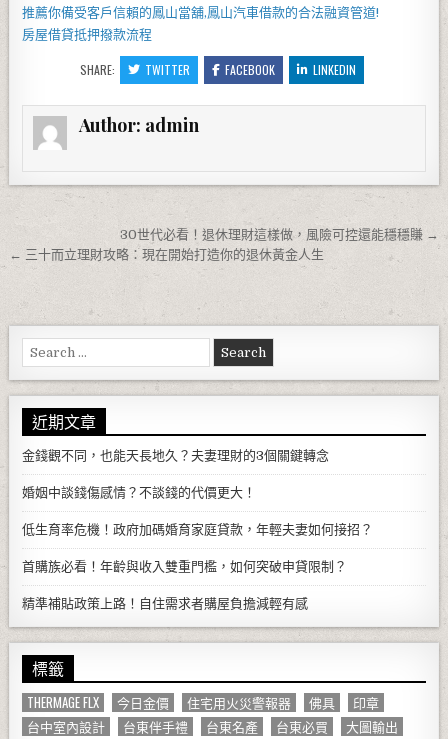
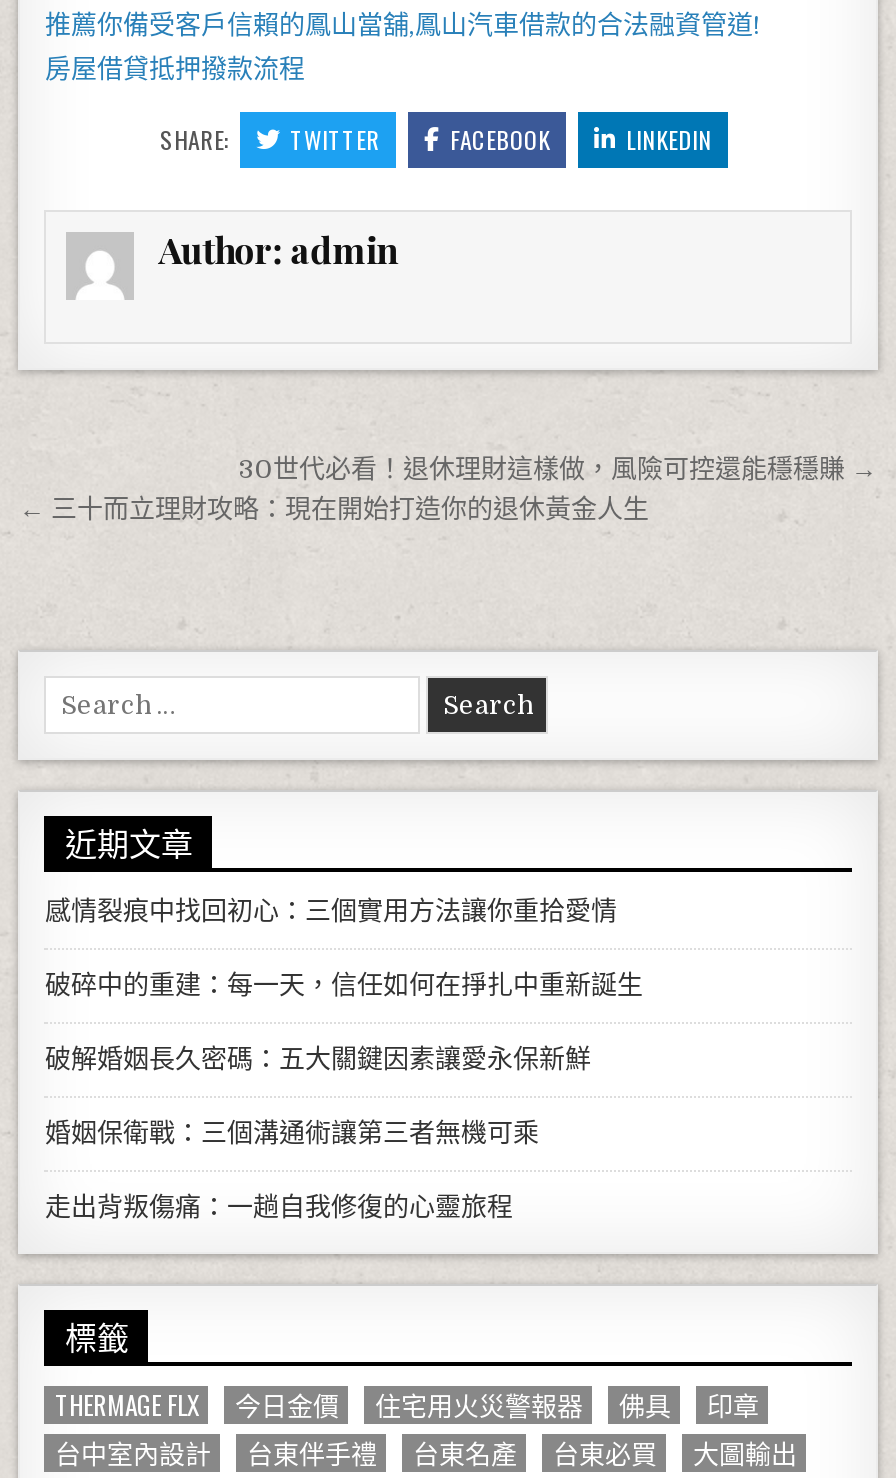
[22,448,329,463] 金錢觀不同，也能天長地久？夫妻理財的3個關鍵轉念 -> [45,895,617,925] 感情裂痕中找回初心：三個實用方法讓你重拾愛情
[22,485,256,500] 婚姻中談錢傷感情？不談錢的代價更大！ -> [45,969,643,999] 破碎中的重建：每一天，信任如何在掙扎中重新誕生
[22,522,373,537] 低生育率危機！政府加碼婚育家庭貸款，年輕夫妻如何接招？ -> [45,1043,591,1073] 破解婚姻長久密碼：五大關鍵因素讓愛永保新鮮
[22,559,347,574] 首購族必看！年齡與收入雙重門檻，如何突破申貸限制？ -> [45,1117,539,1147] 婚姻保衛戰：三個溝通術讓第三者無機可乘
[22,596,308,611] 精準補貼政策上路！自住需求者購屋負擔減輕有感 -> [45,1191,513,1221] 走出背叛傷痛：一趟自我修復的心靈旅程

